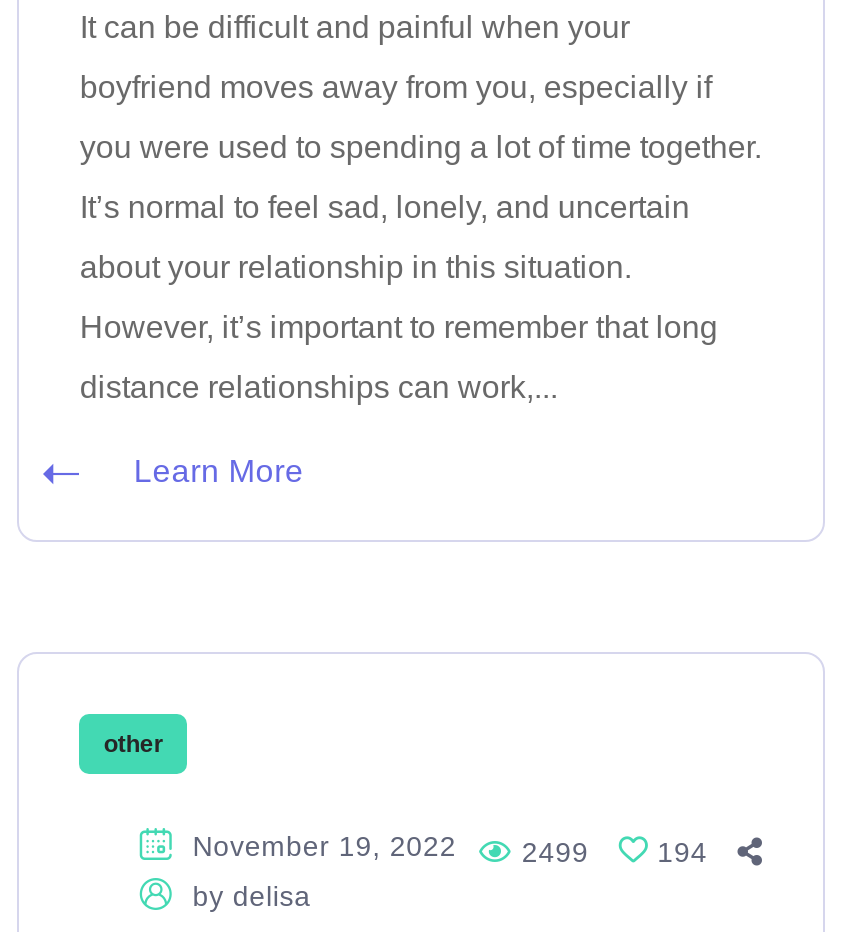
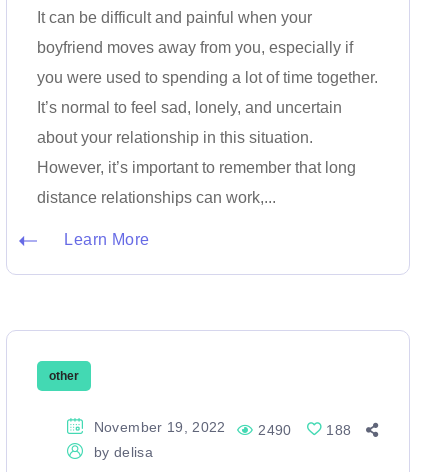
[522,835,589,867] 2499 -> [258,422,292,438] 2490
[657,835,707,867] 194 -> [326,422,351,438] 188

